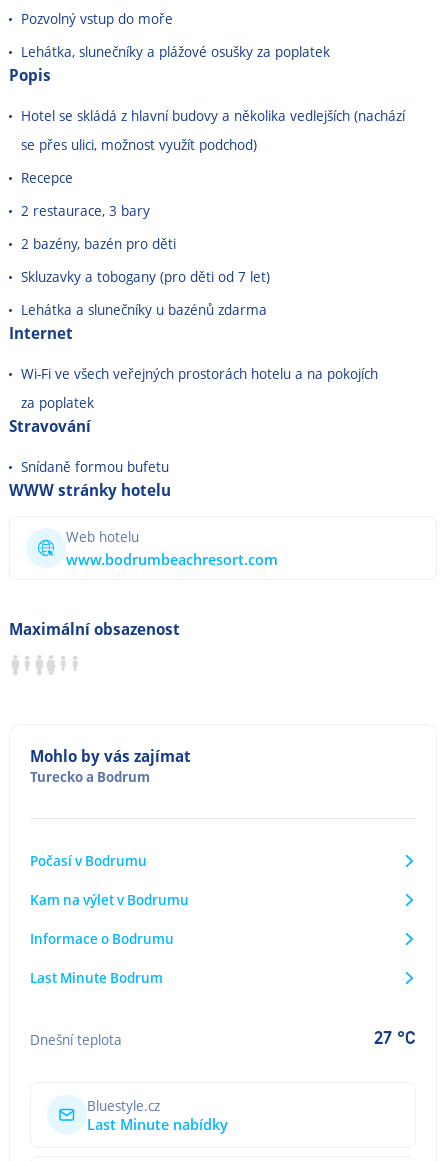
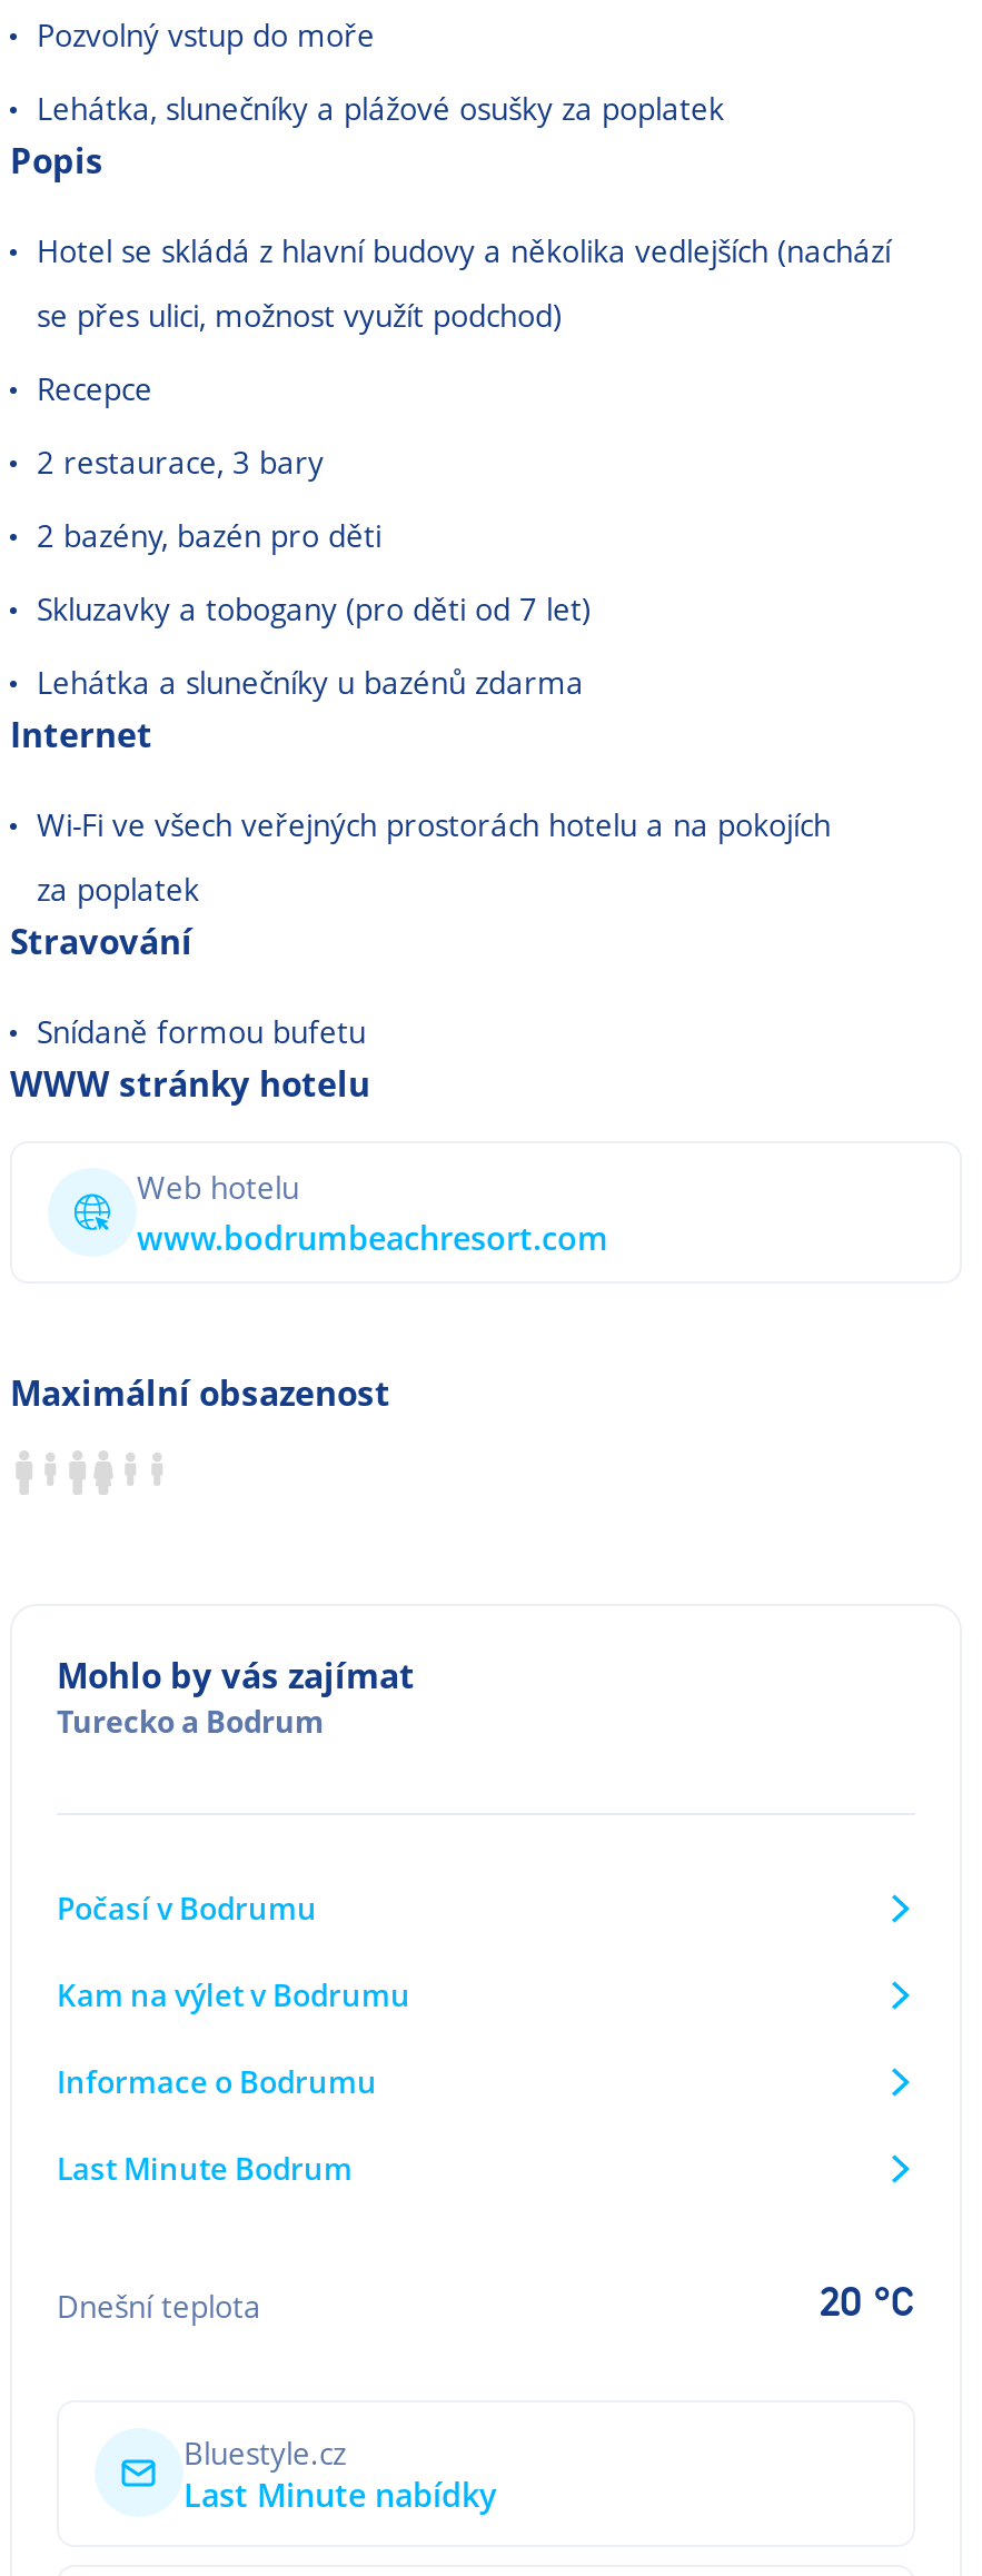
[374,1028,416,1049] 27 °C -> [820,2280,915,2327] 20 °C

